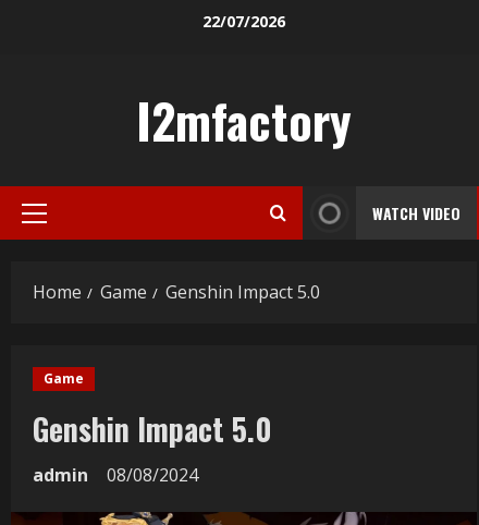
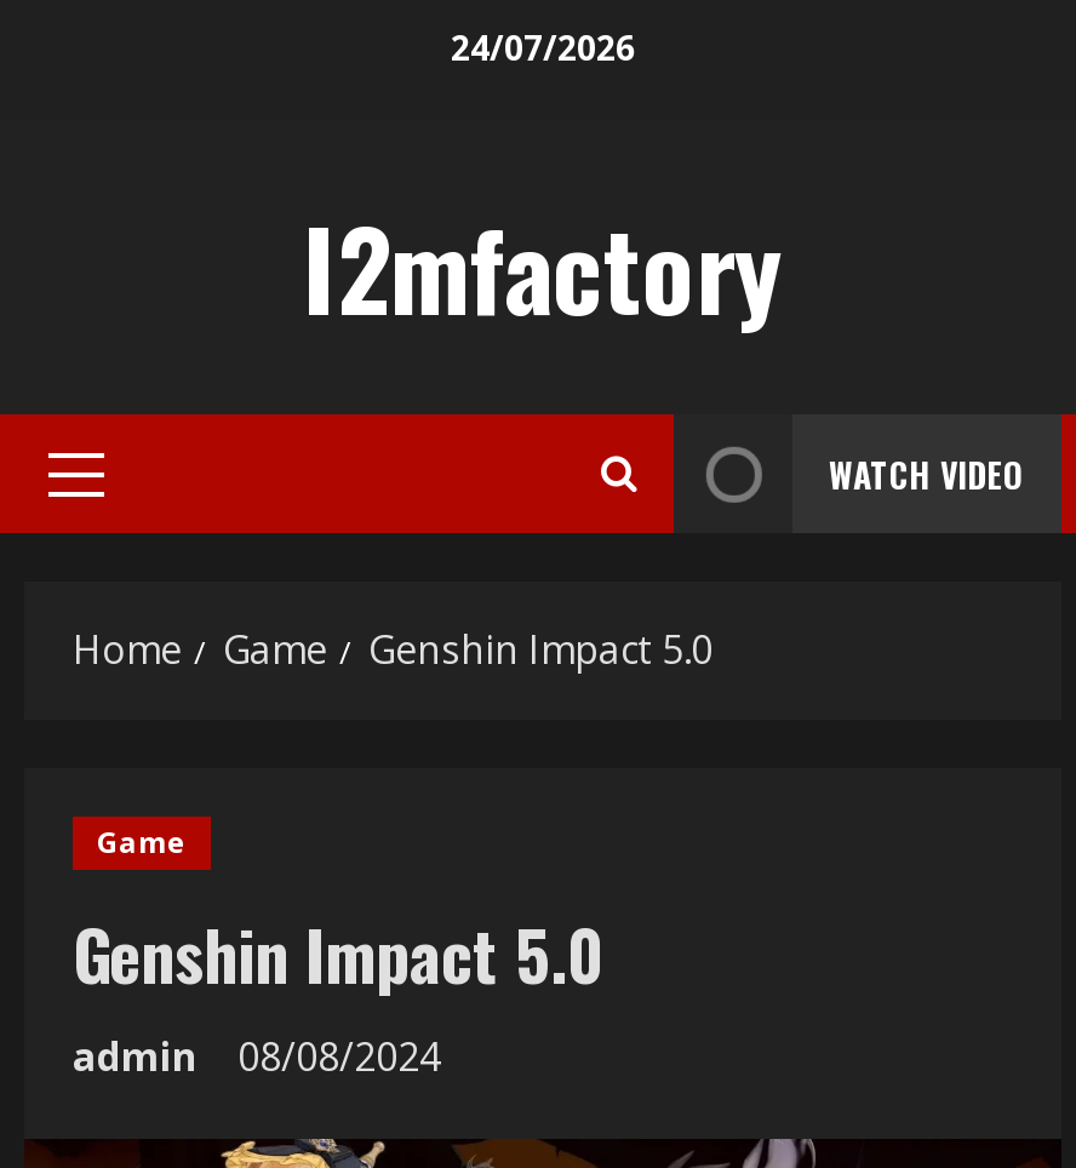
[202,11,285,31] 22/07/2026 -> [451,24,635,70] 24/07/2026

